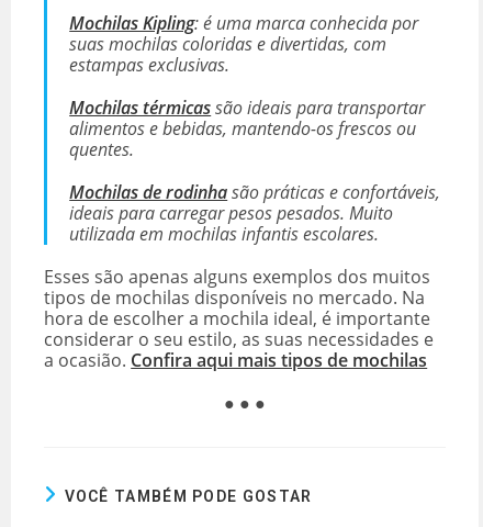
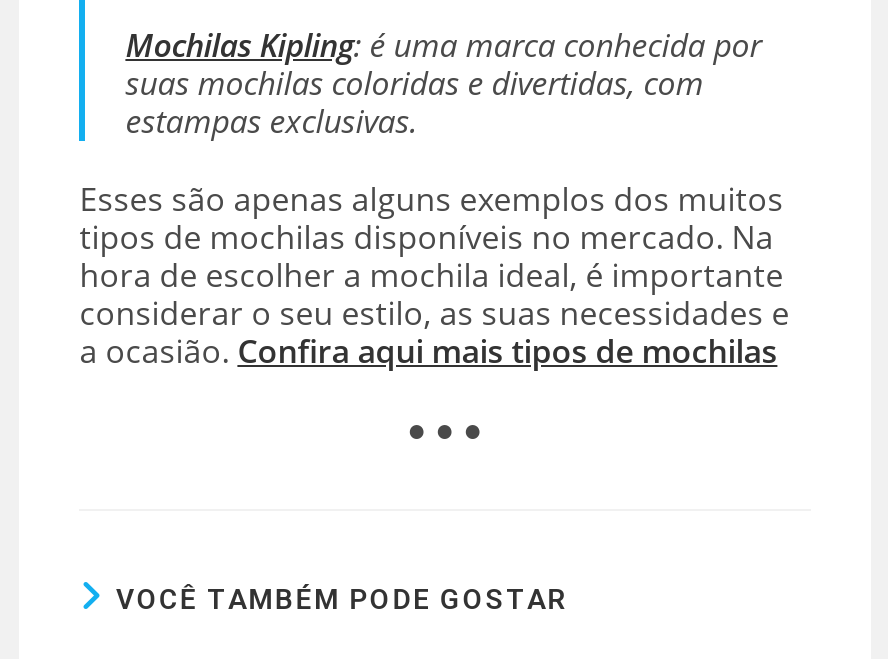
[69,95,440,245] Mochilas térmicas são ideais para transportar | alimentos e bebidas, mantendo-os frescos ou | quentes. | Mochilas de rodinha são práticas e confortáveis, | ideais para carregar pesos pesados. Muito | utilizada em mochilas infantis escolares. -> none

